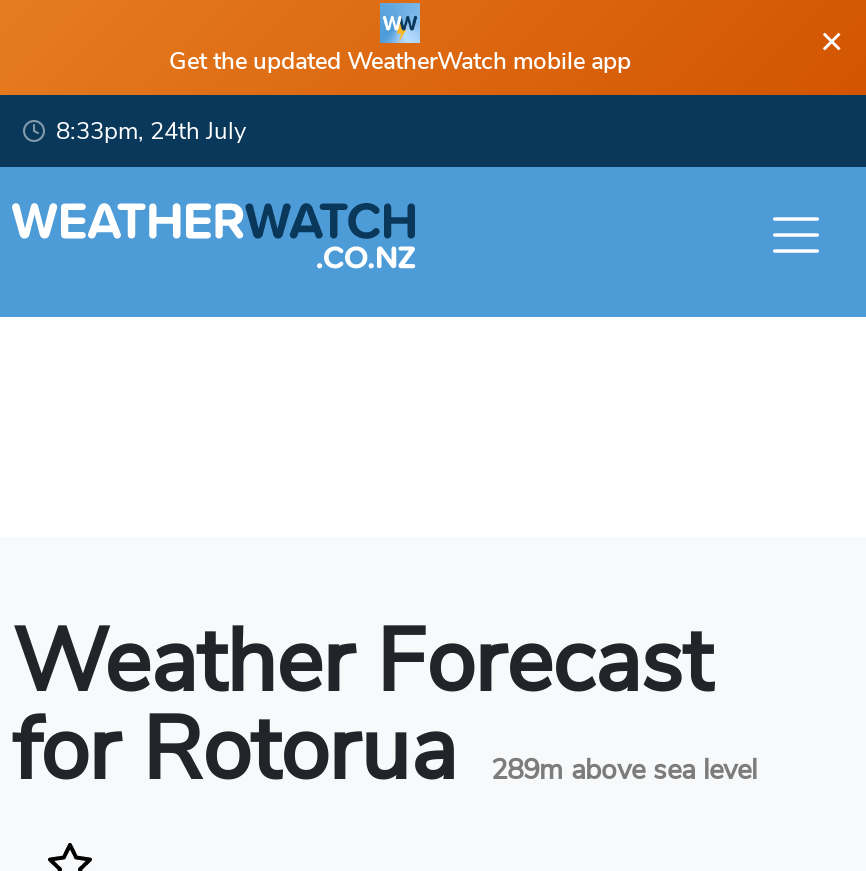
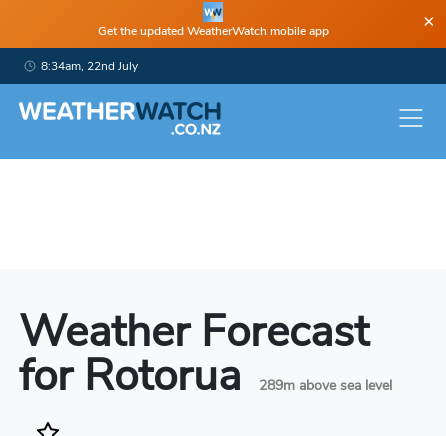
[56,115,246,147] 8:33pm, 24th July -> [41,58,138,74] 8:34am, 22nd July

